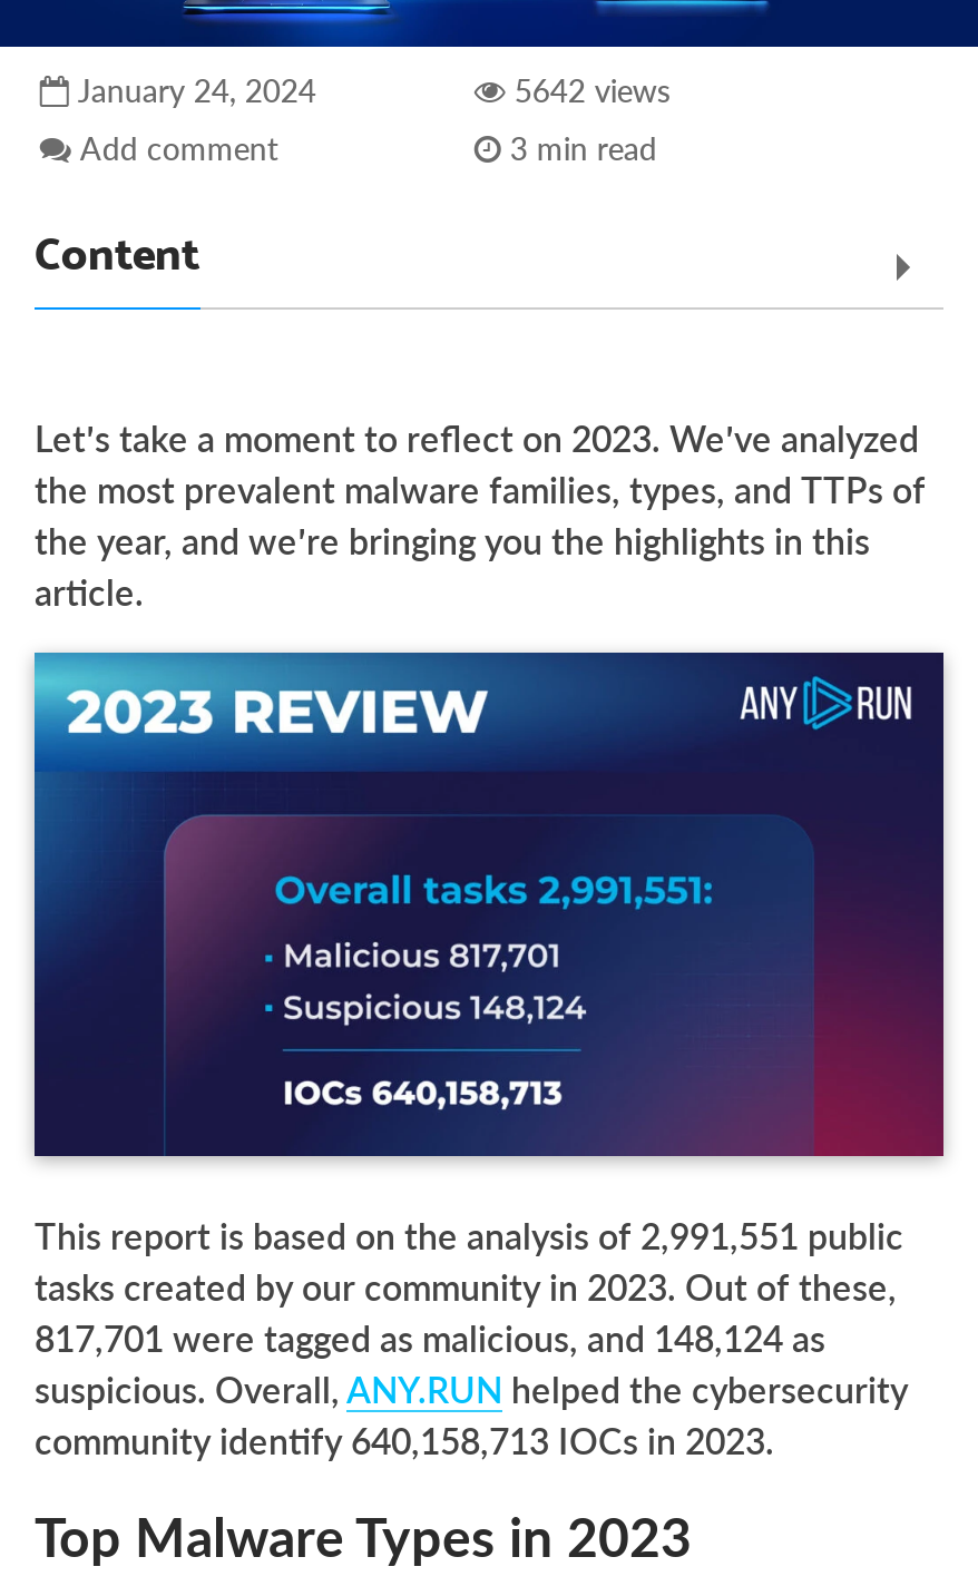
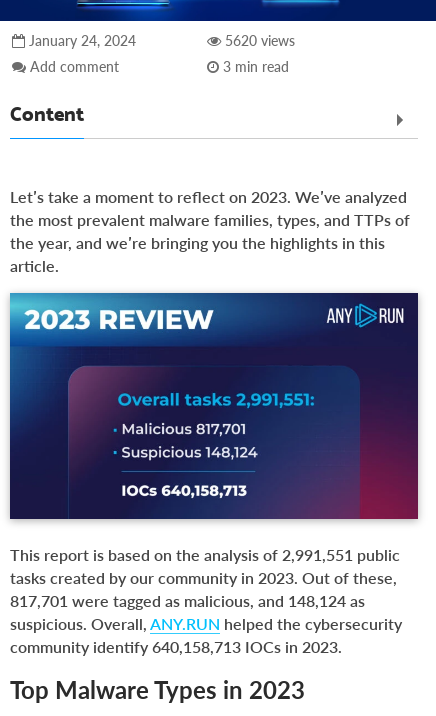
[514,71,670,109] 5642 views -> [225,32,295,49] 5620 views

